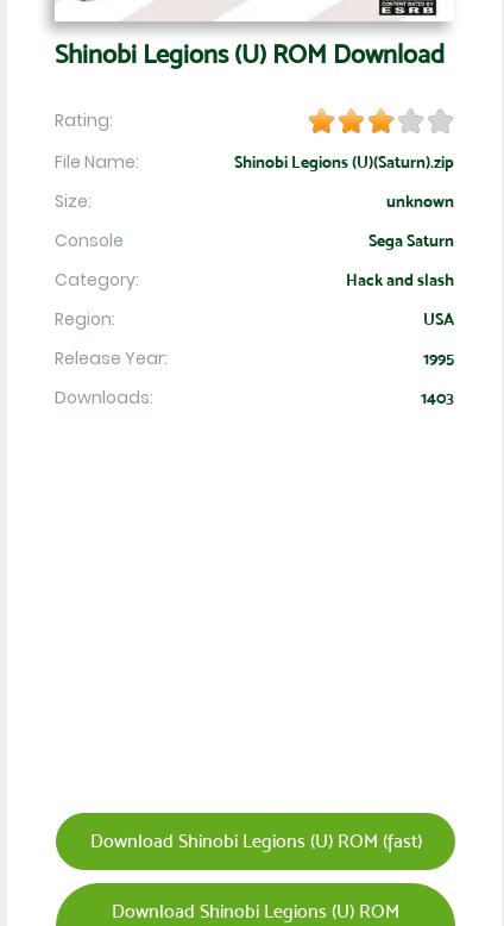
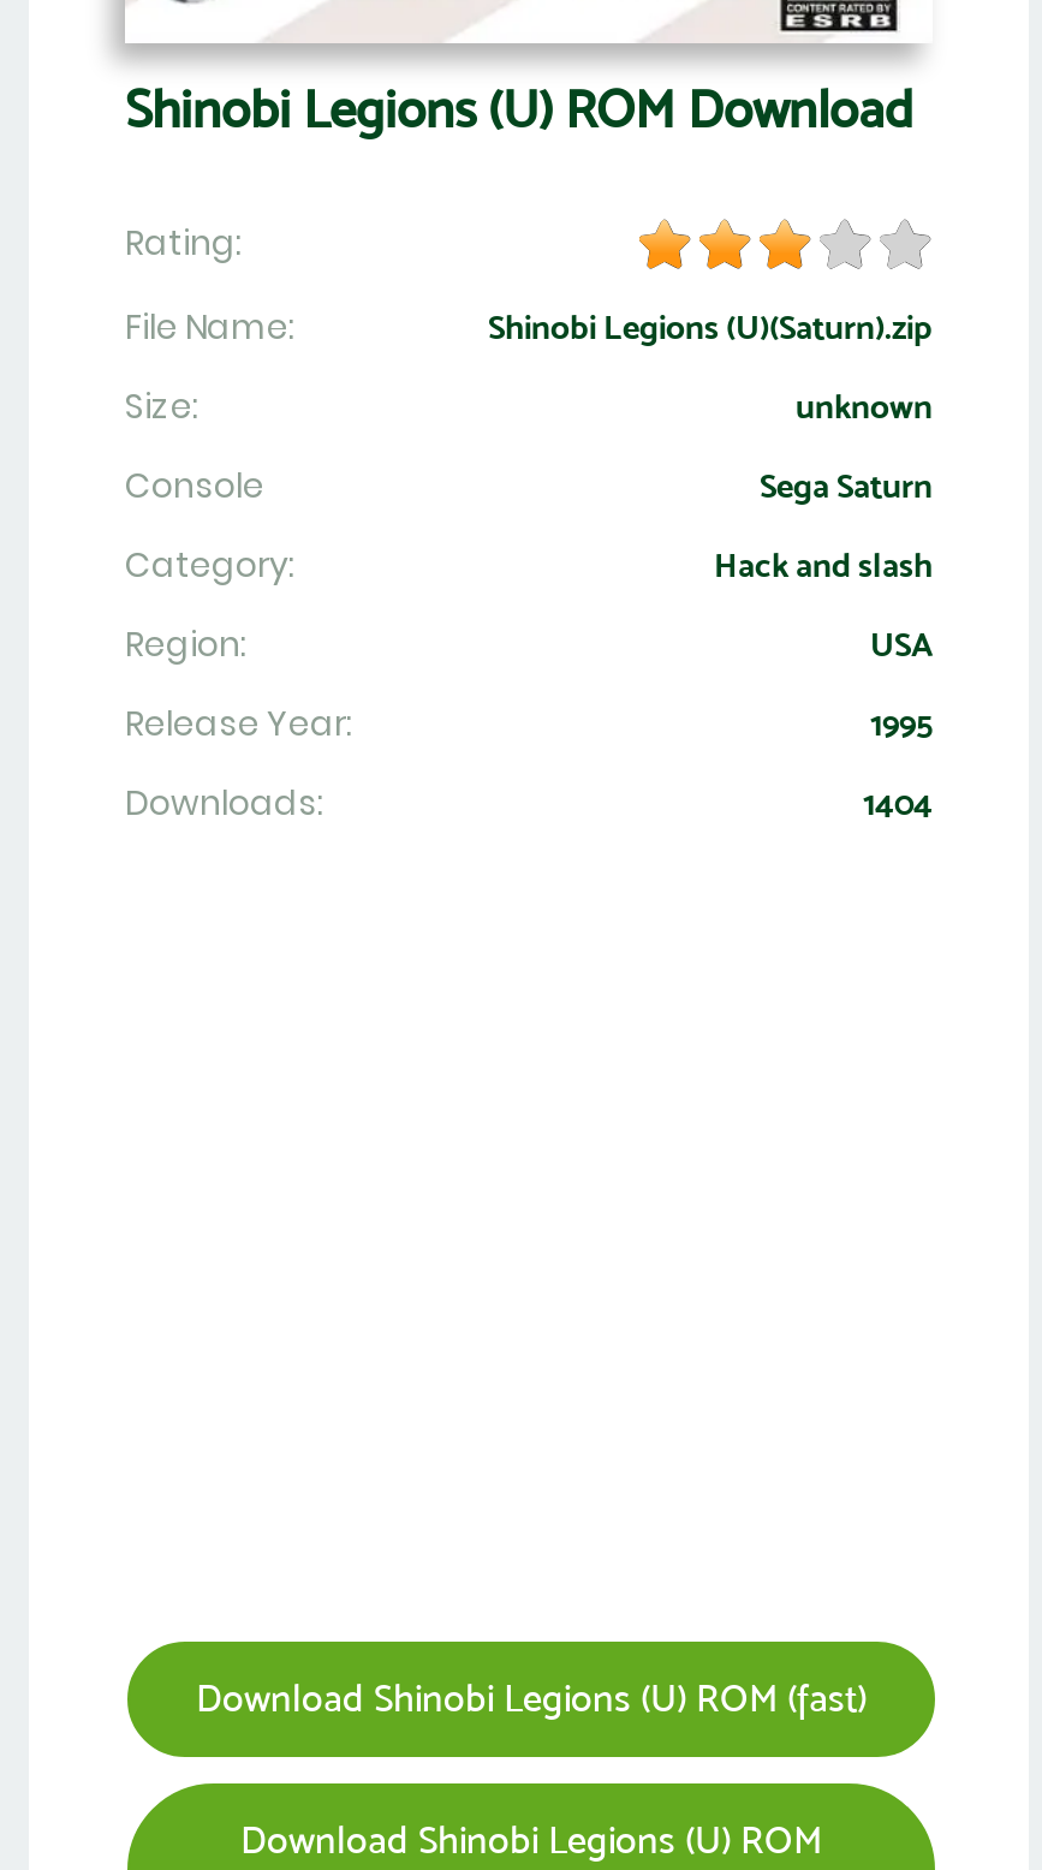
[421,387,454,408] 1403 -> [863,781,933,825] 1404

